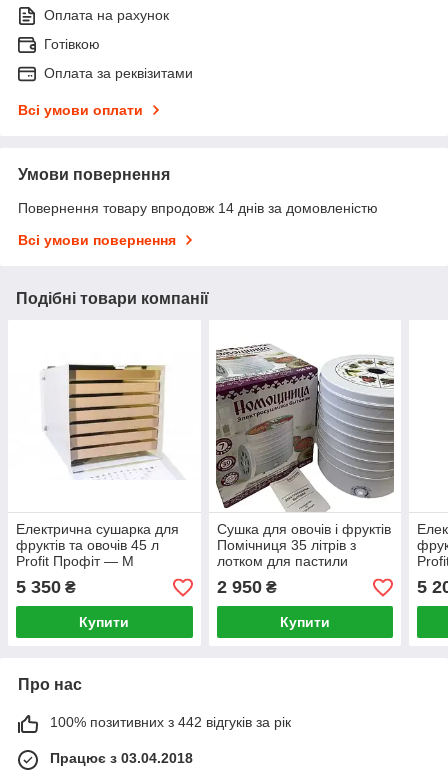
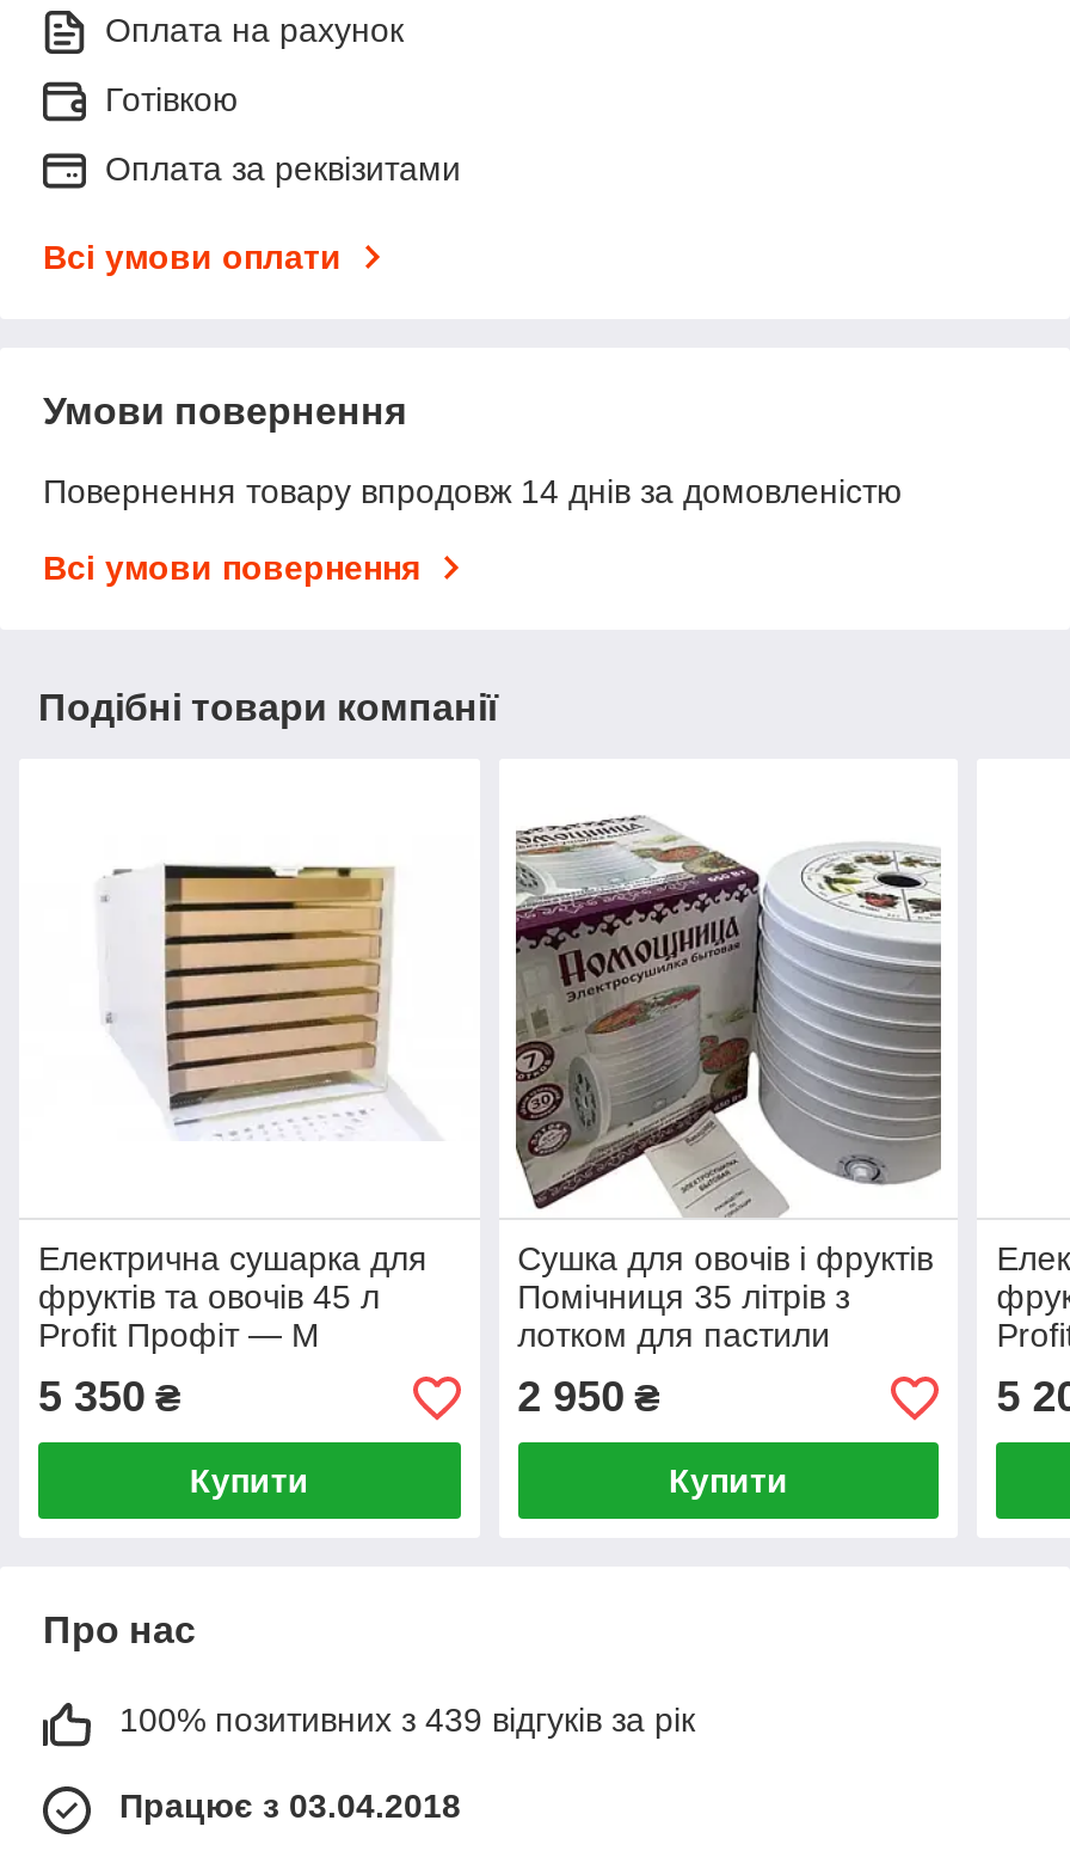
[50,714,291,730] 100% позитивних з 442 відгуків за рік -> [119,1701,695,1740] 100% позитивних з 439 відгуків за рік

